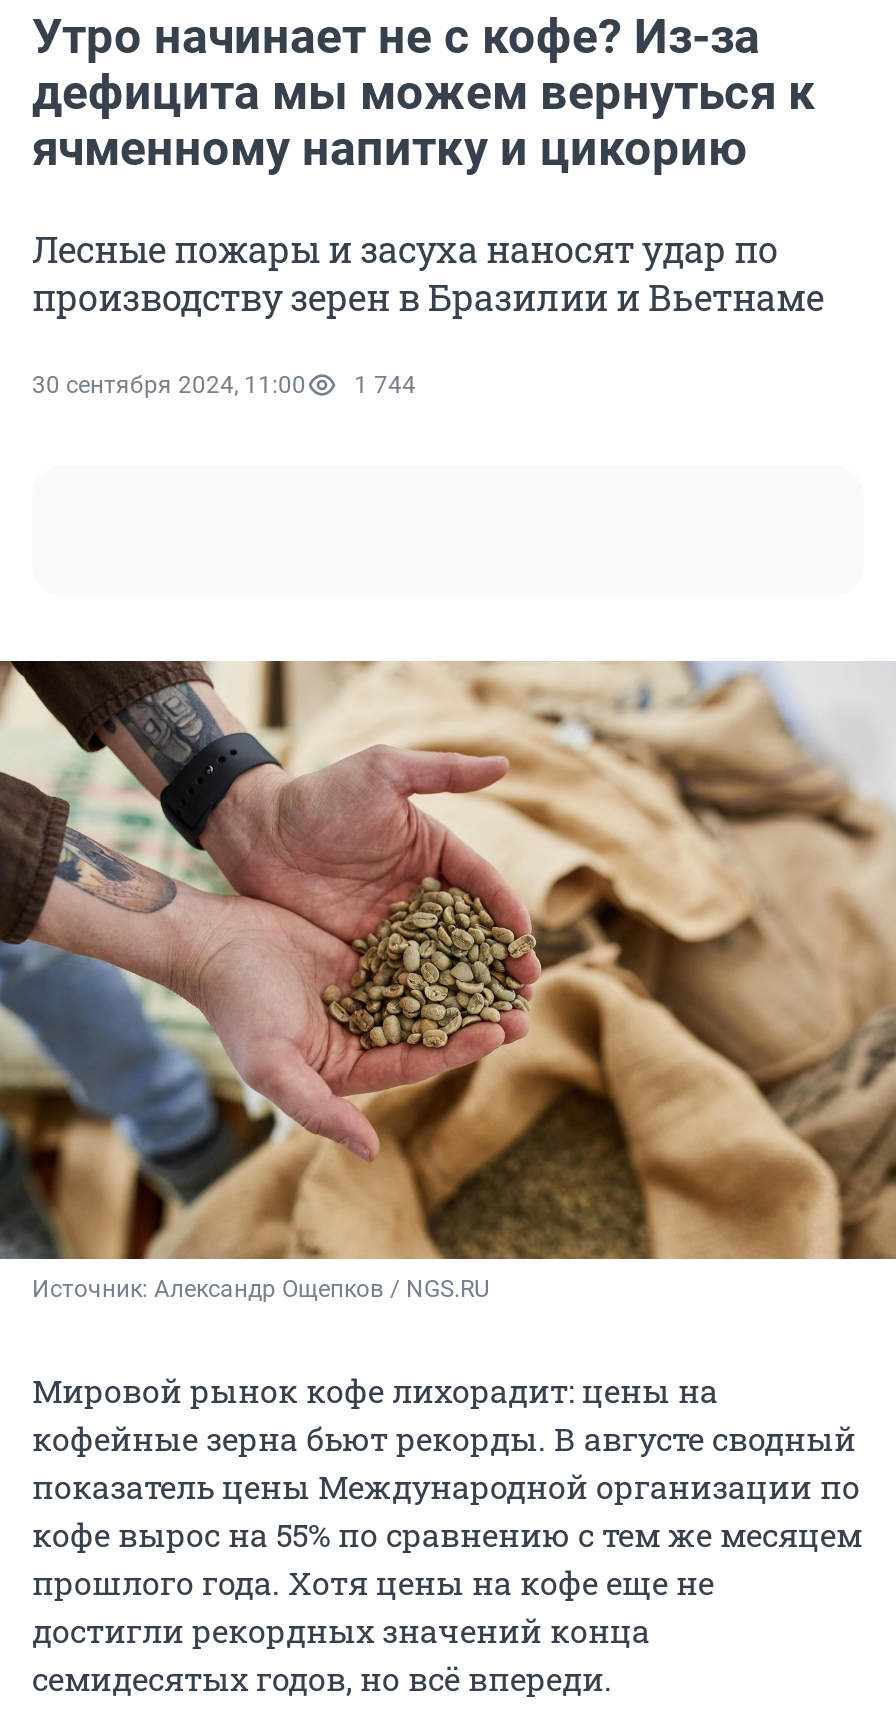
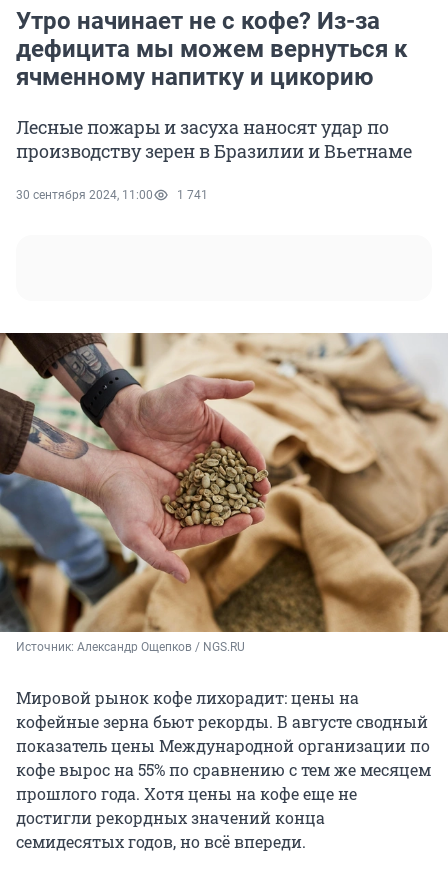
[32,371,416,399] 30 сентября 2024, 11:00 1 744 -> [16,188,208,202] 30 сентября 2024, 11:00 1 741

